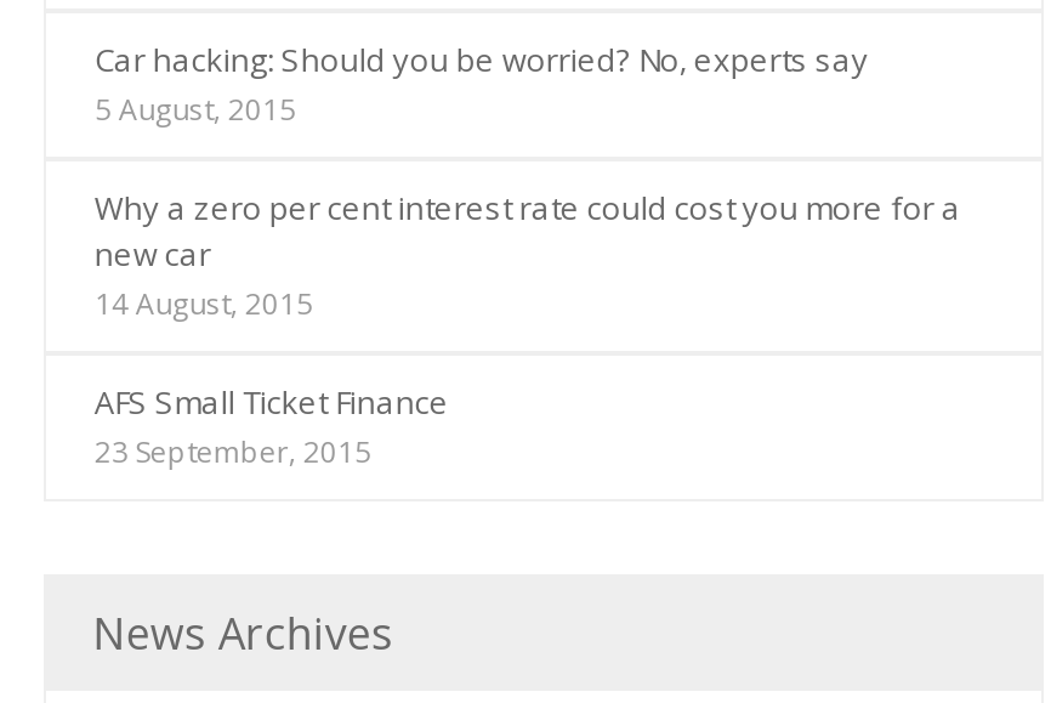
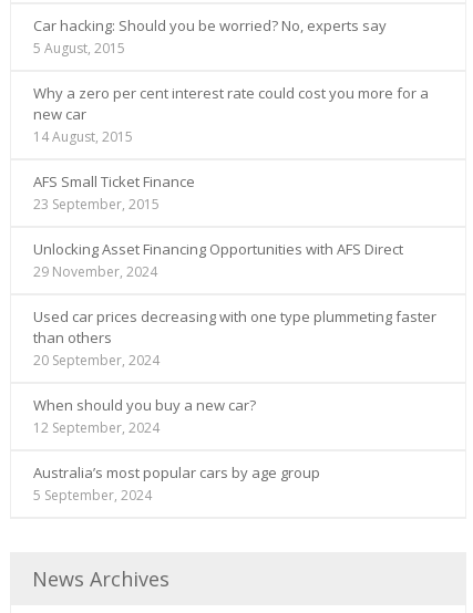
none -> [33,239,436,505] Unlocking Asset Financing Opportunities with AFS Direct | 29 November, 2024 | Used car prices decreasing with one type plummeting faster | than others | 20 September, 2024 | When should you buy a new car? | 12 September, 2024 | Australia’s most popular cars by age group | 5 September, 2024

